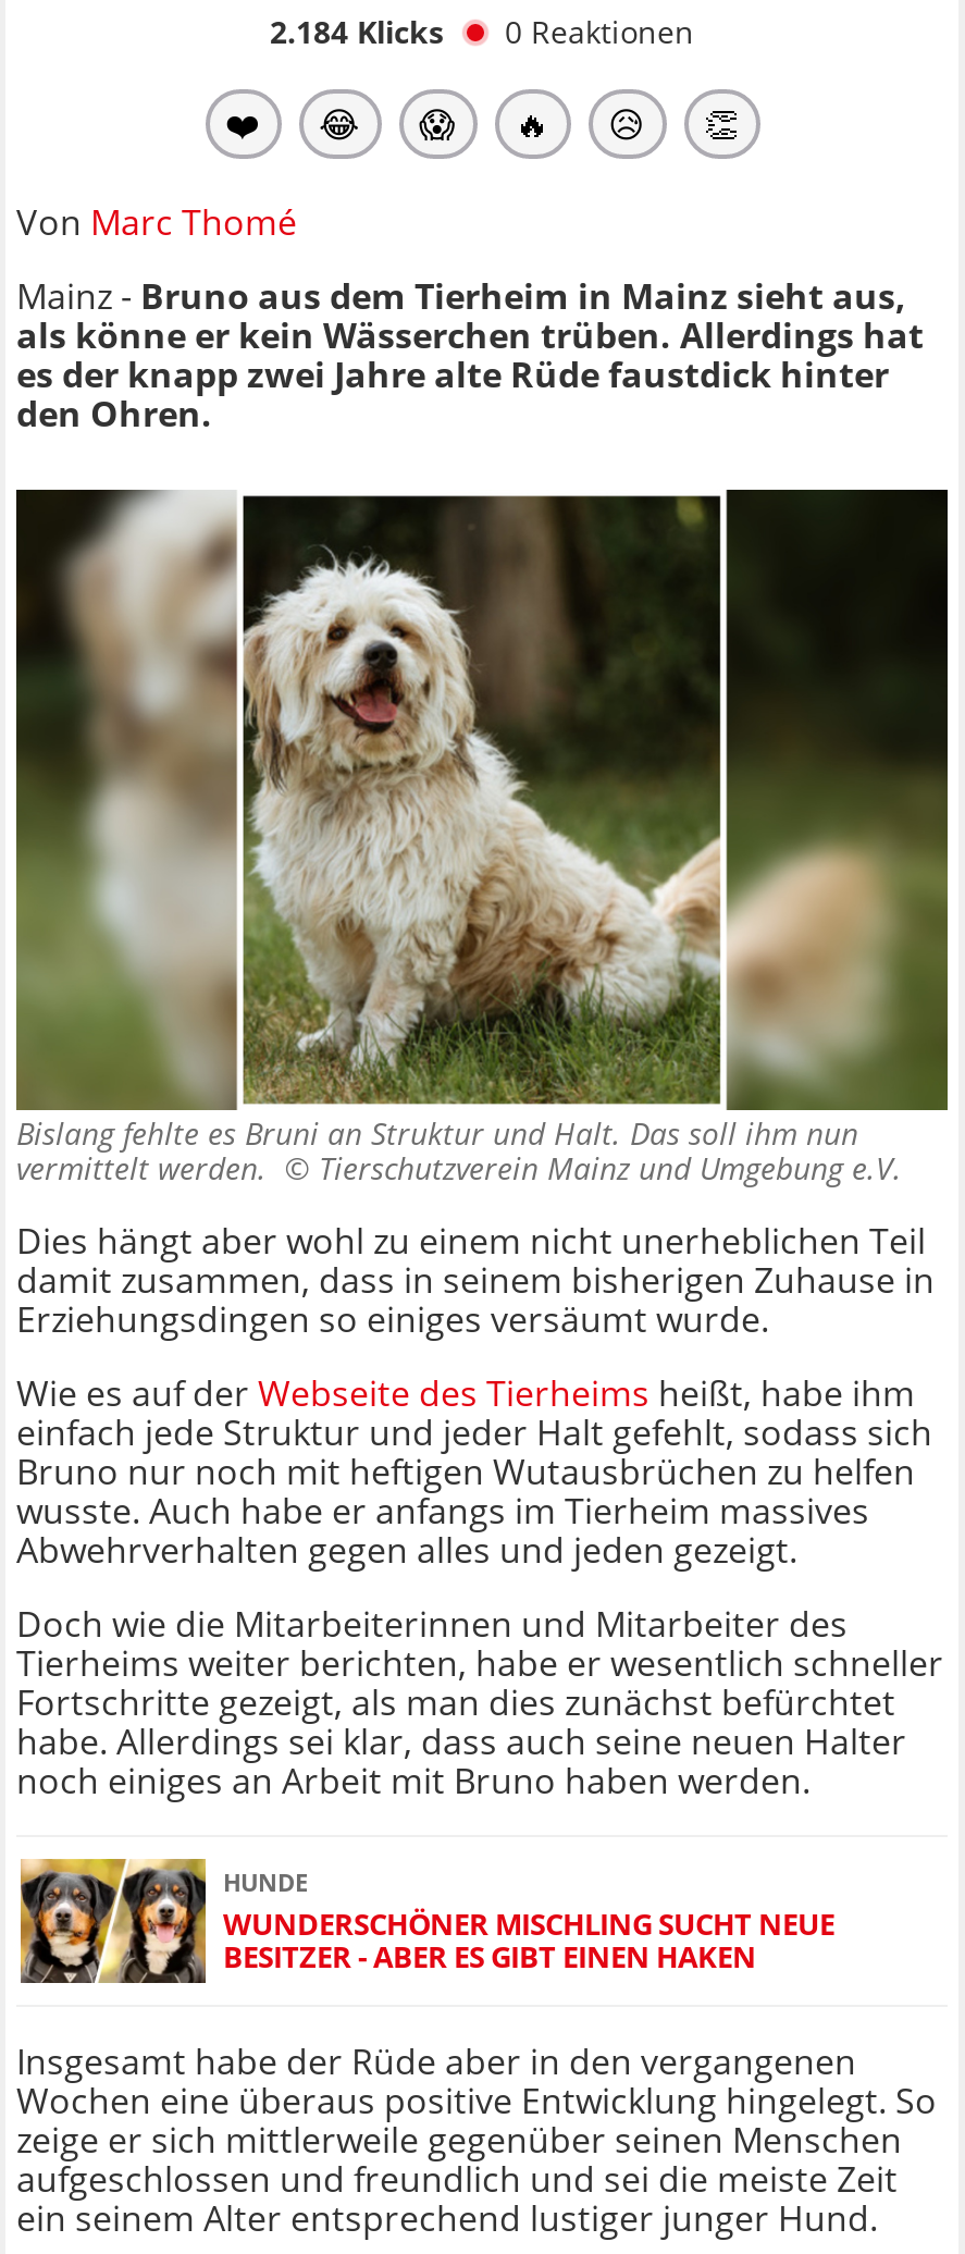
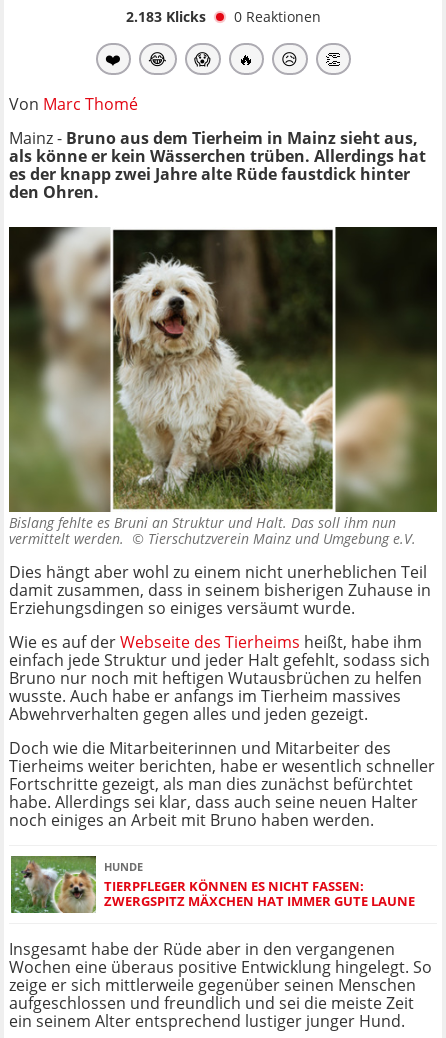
[270,10,694,52] 2.184 Klicks 0 Reaktionen -> [125,7,320,26] 2.183 Klicks 0 Reaktionen
[18,1857,834,1985] [image] | WUNDERSCHÖNER MISCHLING SUCHT NEUE | BESITZER - ABER ES GIBT EINEN HAKEN -> [10,855,415,914] [image] | TIERPFLEGER KÖNNEN ES NICHT FASSEN: | ZWERGSPITZ MÄXCHEN HAT IMMER GUTE LAUNE

